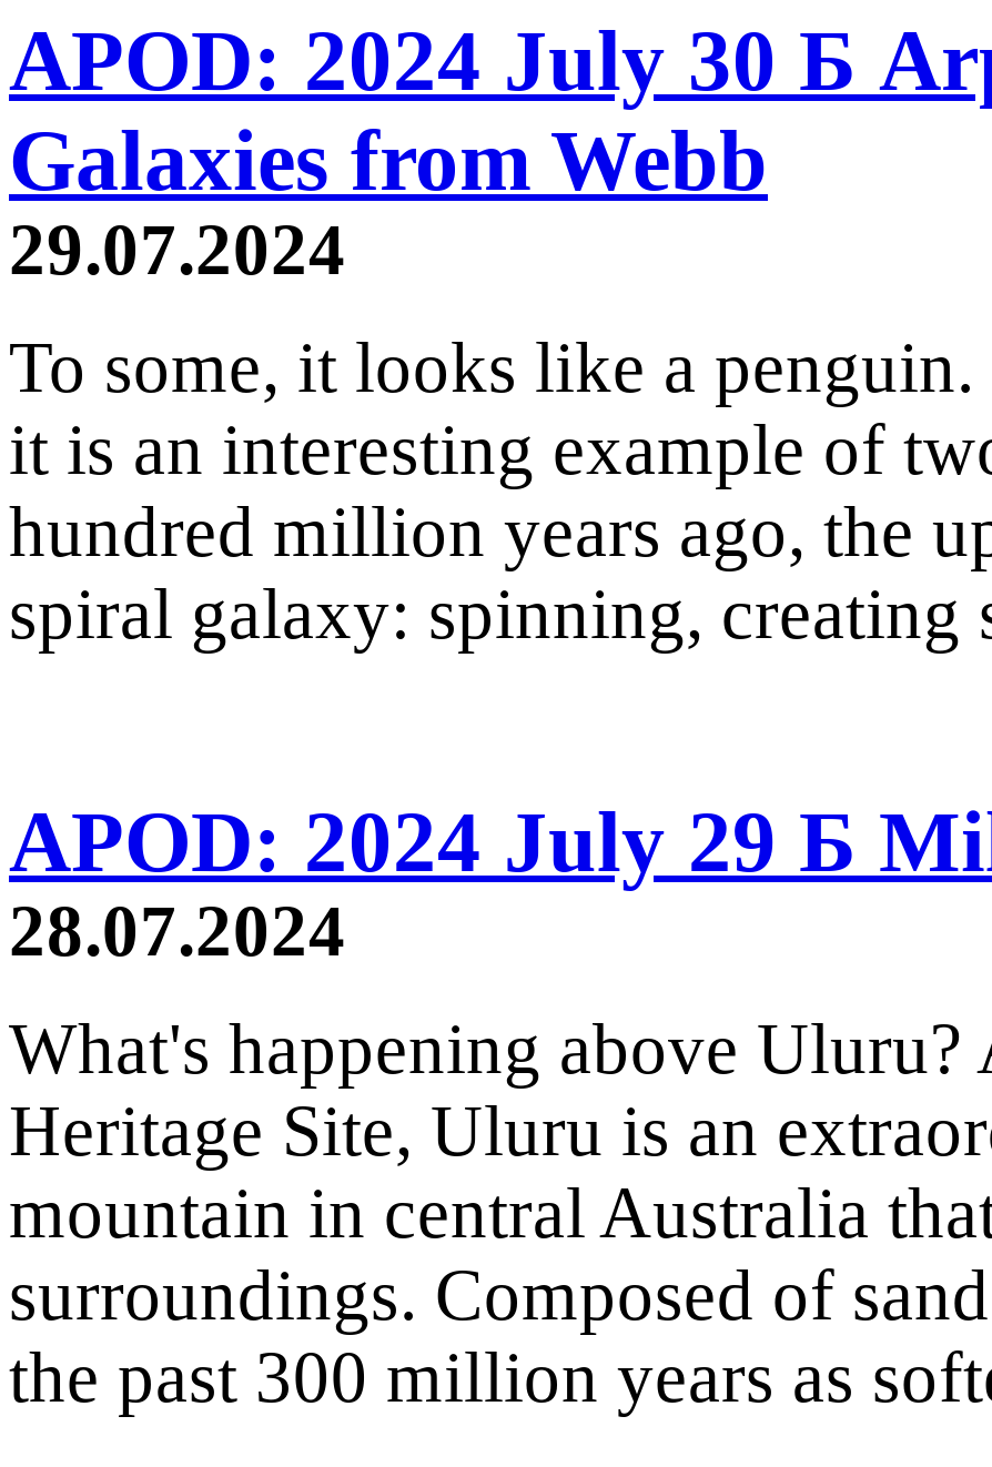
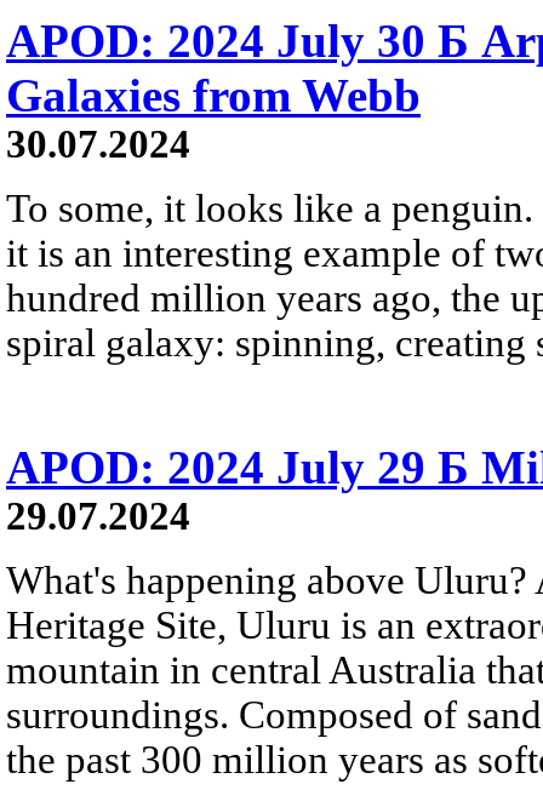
[9,209,346,289] 29.07.2024 -> [6,122,190,166] 30.07.2024
[9,891,346,971] 28.07.2024 -> [6,494,190,538] 29.07.2024

